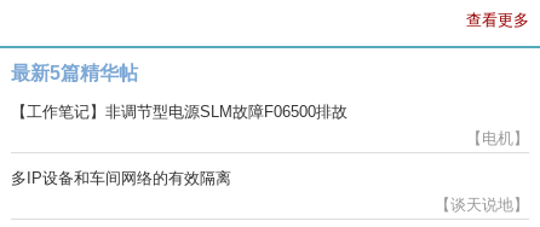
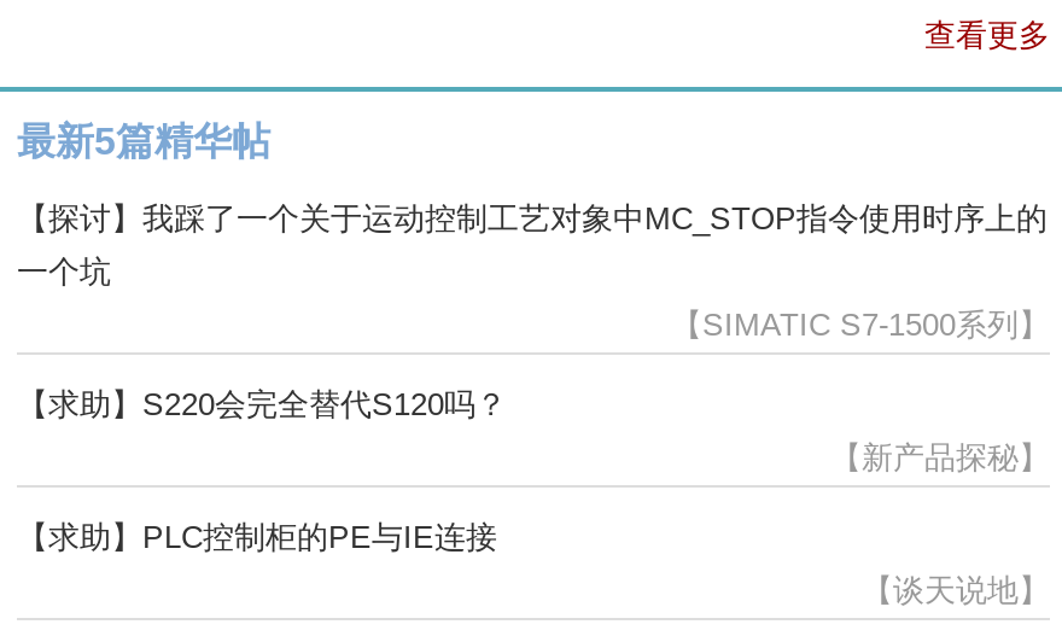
[11,103,529,187] 【工作笔记】非调节型电源SLM故障F06500排故 | 【电机】 | 多IP设备和车间网络的有效隔离 -> [17,200,1050,555] 【探讨】我踩了一个关于运动控制工艺对象中MC_STOP指令使用时序上的 | 一个坑 | 【SIMATIC S7-1500系列】 | 【求助】S220会完全替代S120吗？ | 【新产品探秘】 | 【求助】PLC控制柜的PE与IE连接

